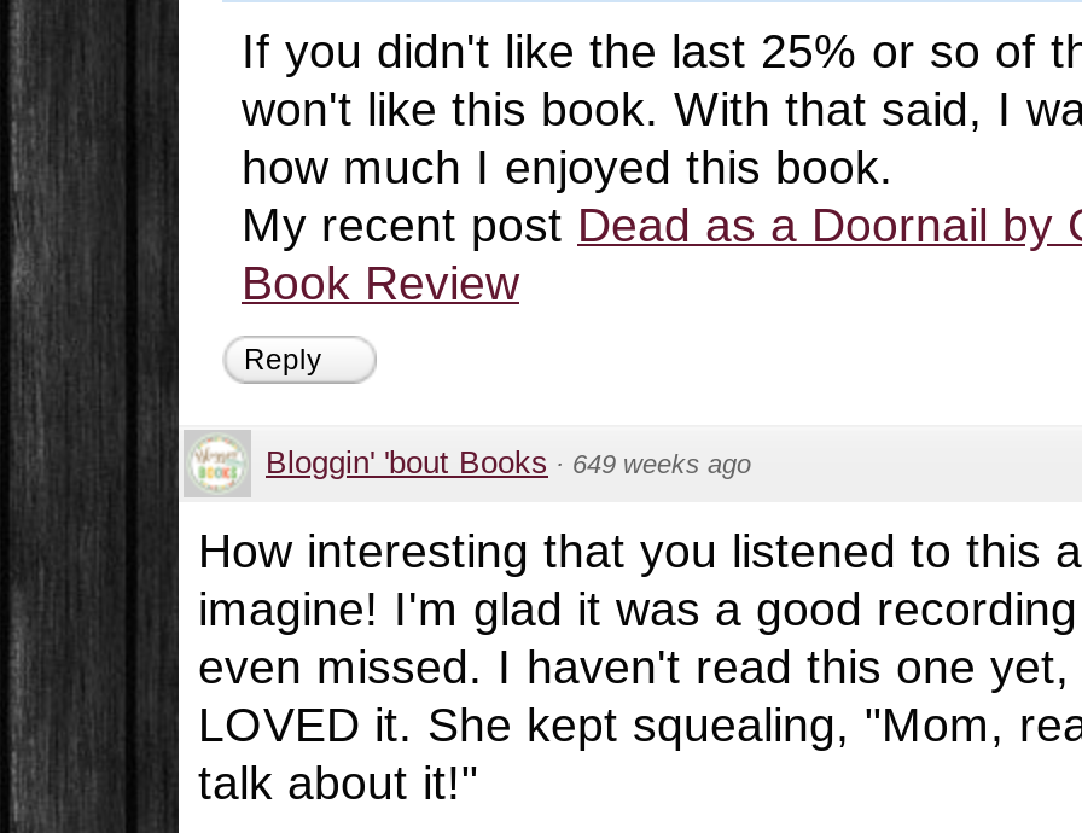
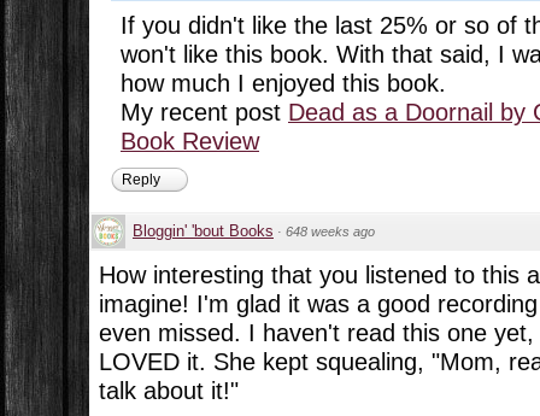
[266,445,751,481] Bloggin' 'bout Books · 649 weeks ago -> [133,222,375,240] Bloggin' 'bout Books · 648 weeks ago

